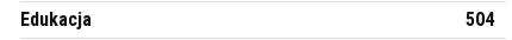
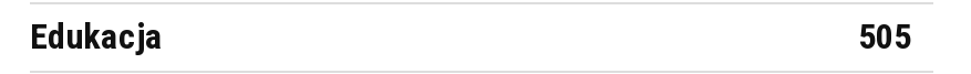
[466,8,494,31] 504 -> [858,14,911,56] 505

